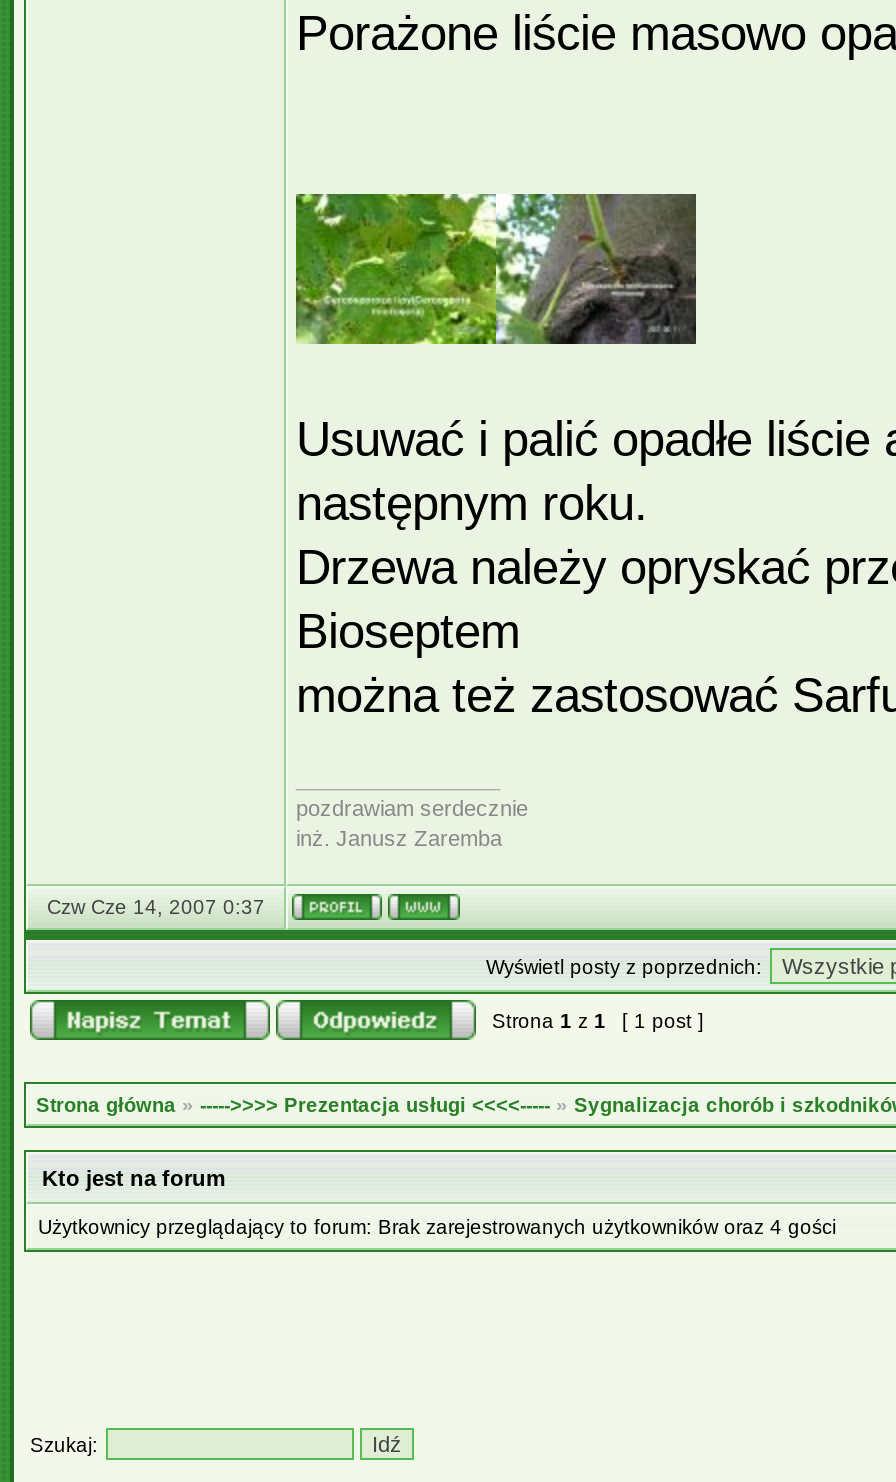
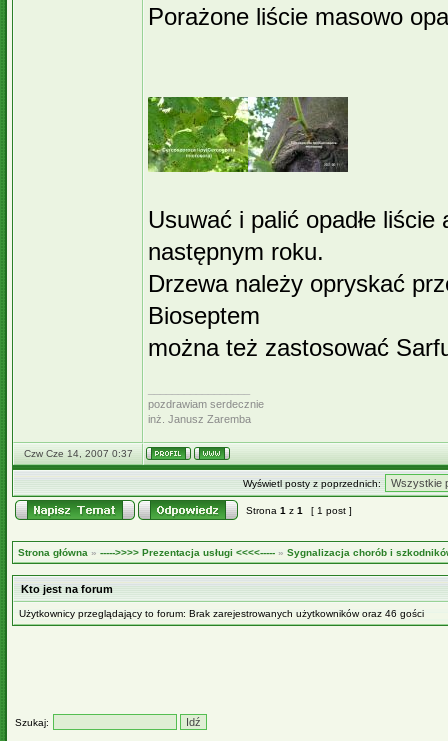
[38,1216,836,1238] Użytkownicy przeglądający to forum: Brak zarejestrowanych użytkowników oraz 4 gości -> [19,608,424,619] Użytkownicy przeglądający to forum: Brak zarejestrowanych użytkowników oraz 46 gości

